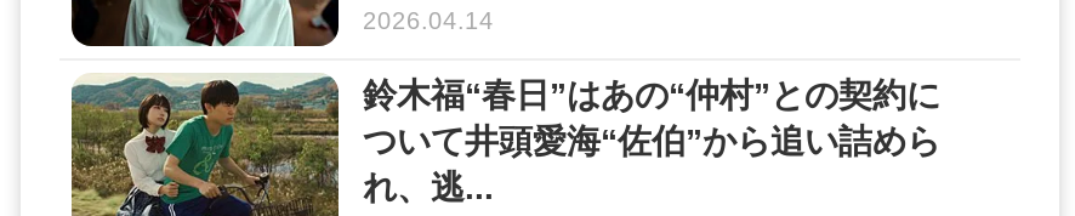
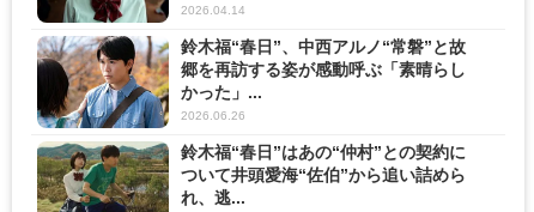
none -> [37,36,466,129] [image] | 鈴木福“春日”、中西アルノ“常磐”と故 | 郷を再訪する姿が感動呼ぶ「素晴らし | かった」... | 2026.06.26

